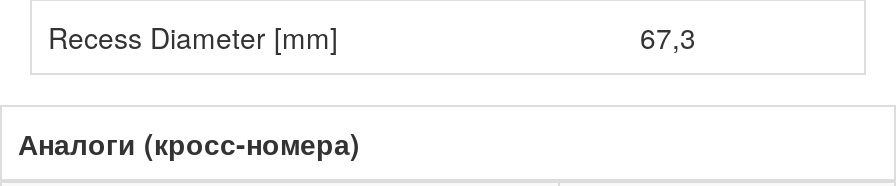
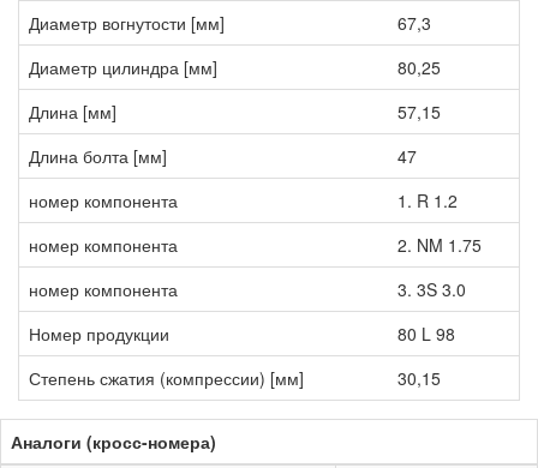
[48,18,338,58] Recess Diameter [mm] -> [29,11,225,35] Диаметр вогнутости [мм]
none -> [29,55,482,390] Диаметр цилиндра [мм] | 80,25 | Длина [мм] | 57,15 | Длина болта [мм] | 47 | номер компонента | 1. R 1.2 | номер компонента | 2. NM 1.75 | номер компонента | 3. 3S 3.0 | Номер продукции | 80 L 98 | Степень сжатия (компрессии) [мм] | 30,15

